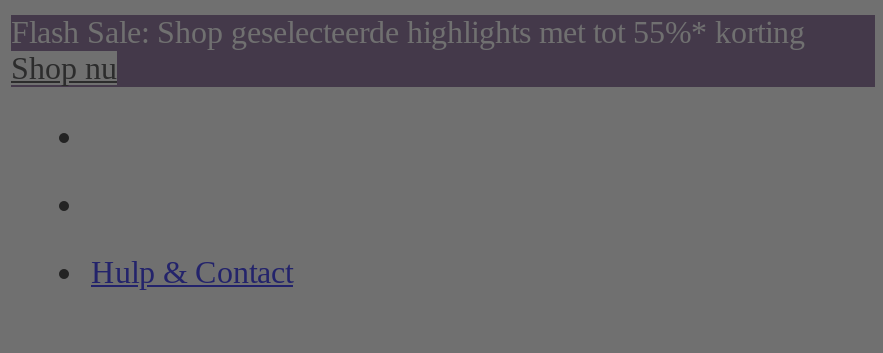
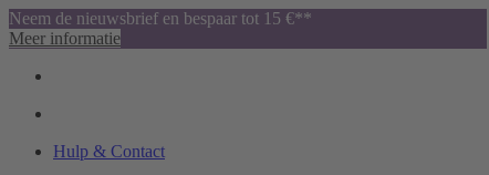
[11,15,805,85] Flash Sale: Shop geselecteerde highlights met tot 55%* korting | Shop nu -> [9,9,312,48] Neem de nieuwsbrief en bespaar tot 15 €** | Meer informatie

